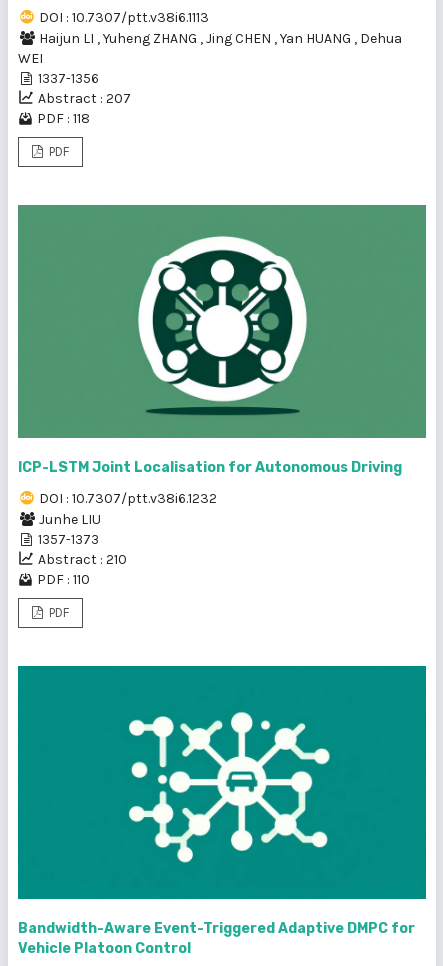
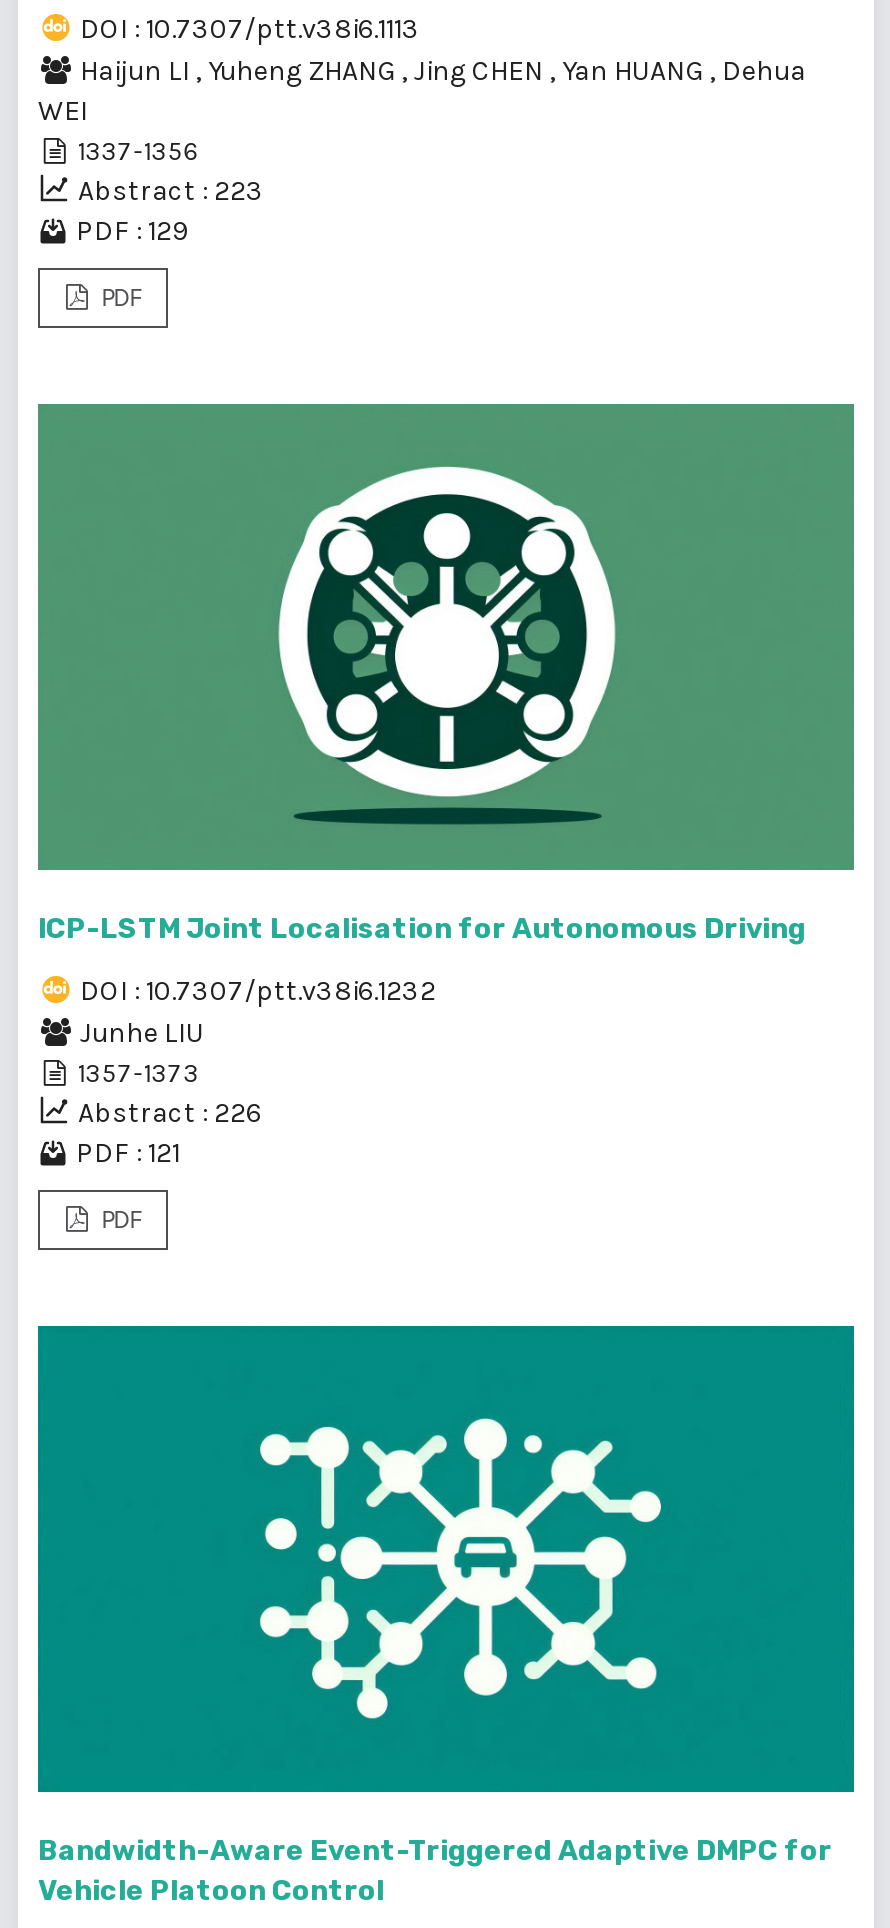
[38,89,131,106] Abstract : 207 -> [78,173,264,207] Abstract : 223
[37,109,90,126] PDF : 118 -> [76,213,188,247] PDF : 129
[38,551,127,568] Abstract : 210 -> [78,1095,262,1129] Abstract : 226
[37,571,90,588] PDF : 110 -> [76,1135,180,1169] PDF : 121

